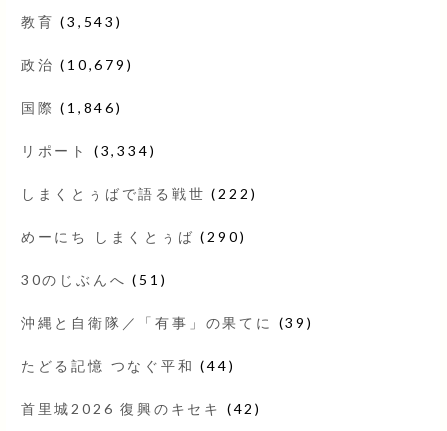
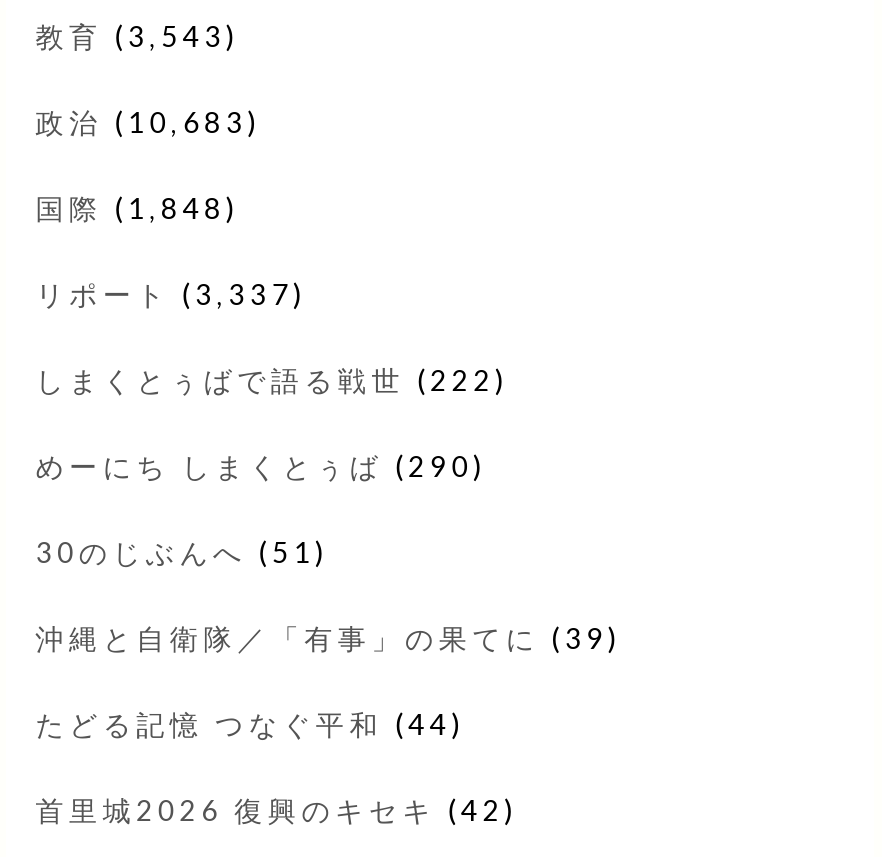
[21,56,133,73] 政治(10,679) -> [35,106,261,140] 政治(10,683)
[21,99,123,116] 国際(1,846) -> [35,192,239,226] 国際(1,848)
[21,142,156,159] リポート(3,334) -> [35,278,307,312] リポート(3,337)

